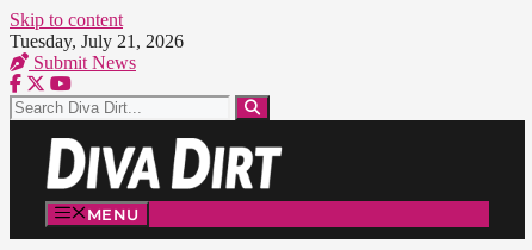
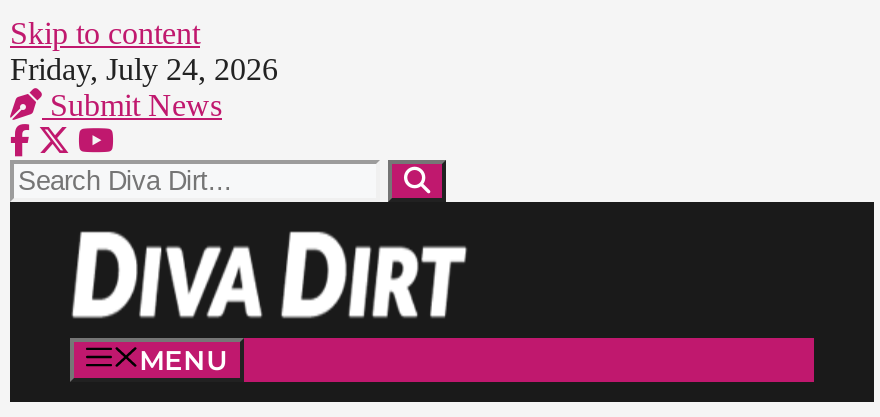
[10,31,184,51] Tuesday, July 21, 2026 -> [10,52,278,86] Friday, July 24, 2026

